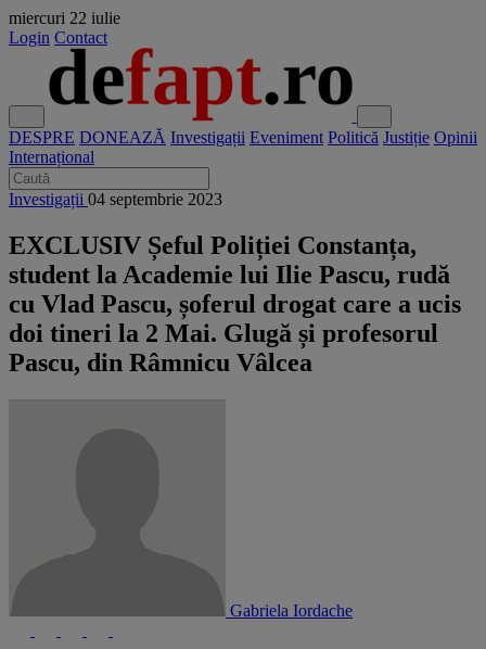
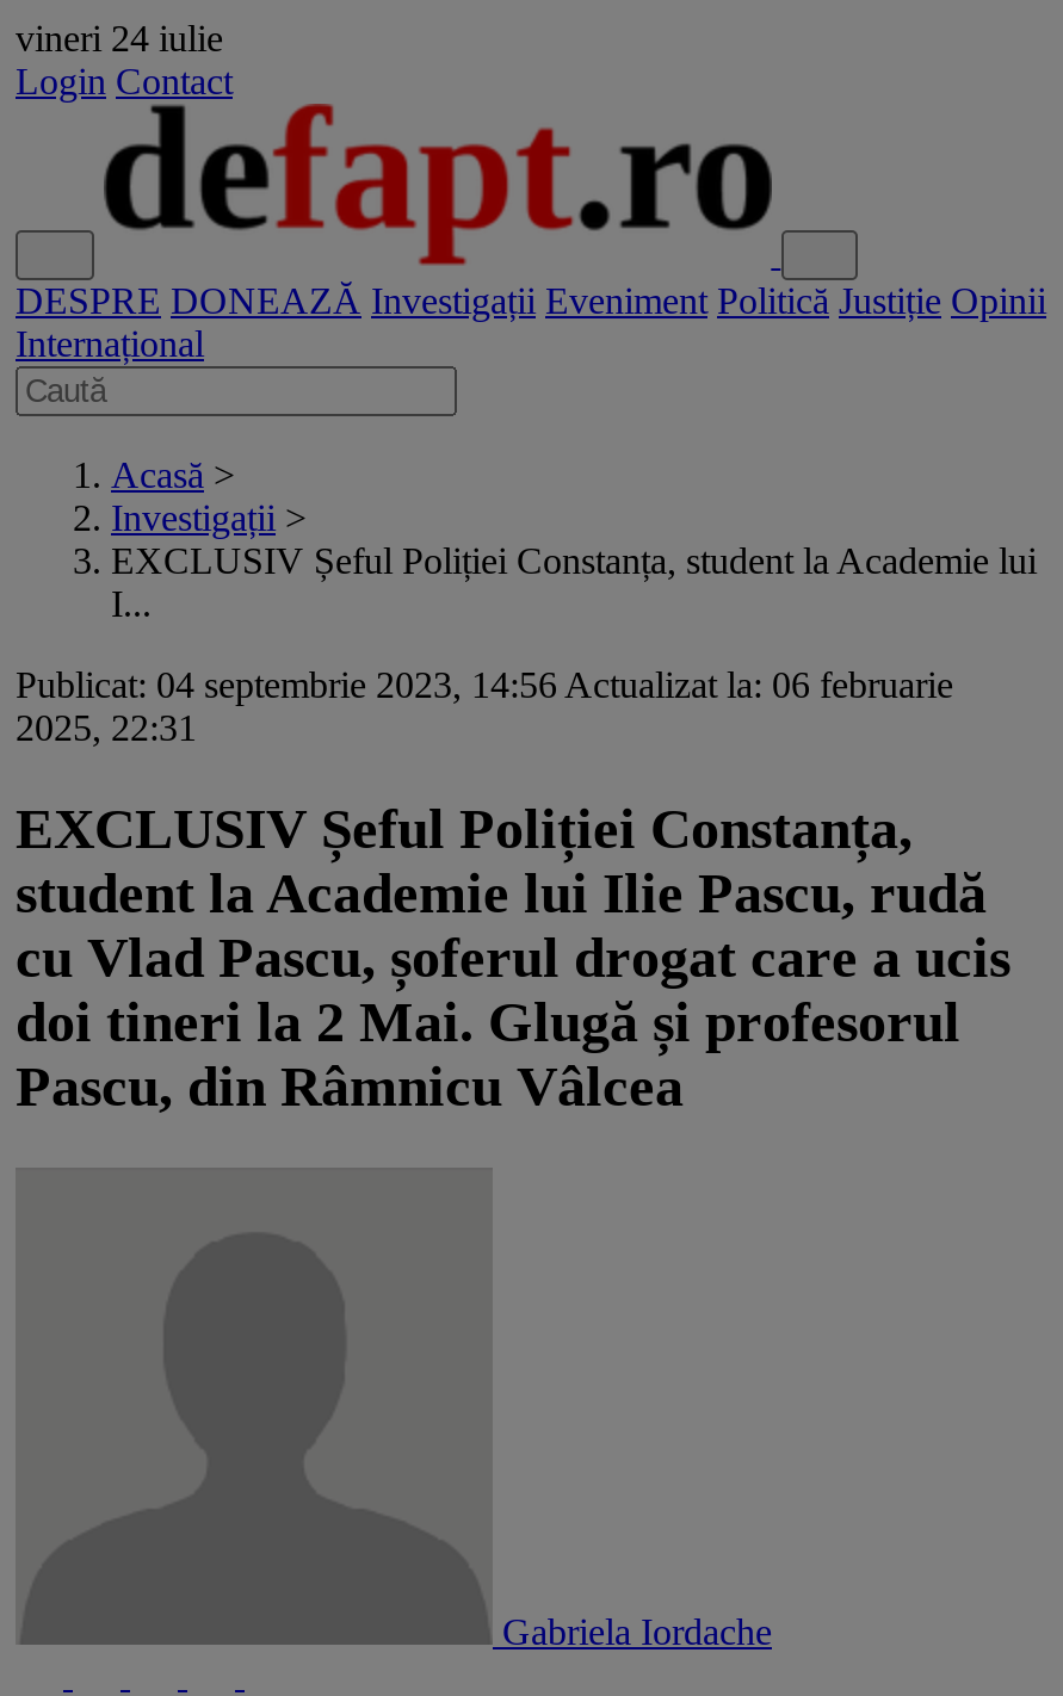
[9,9,120,27] miercuri 22 iulie -> [16,18,223,58] vineri 24 iulie
[9,190,222,208] Investigații04 septembrie 2023 -> [16,454,1037,748] Acasă > | Investigații > | EXCLUSIV Șeful Poliției Constanța, student la Academie lui | I... | Publicat: 04 septembrie 2023, 14:56 Actualizat la: 06 februarie | 2025, 22:31

